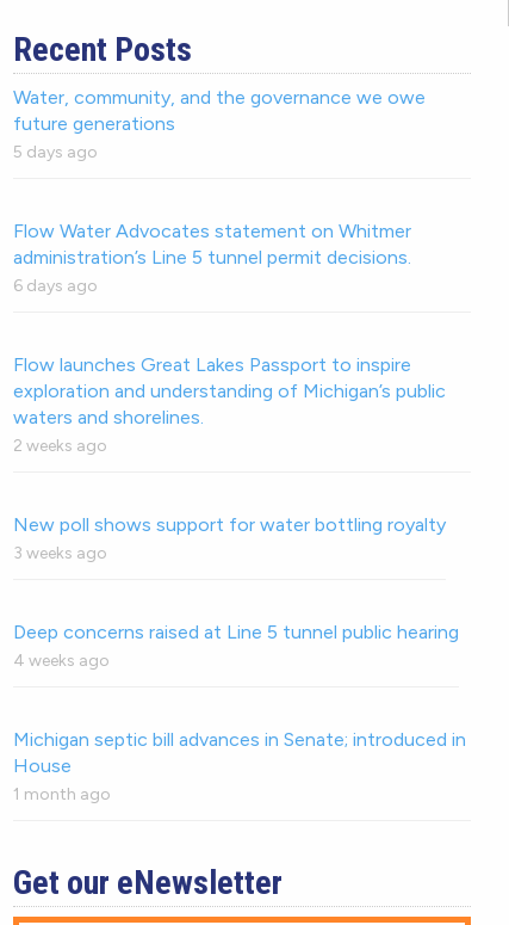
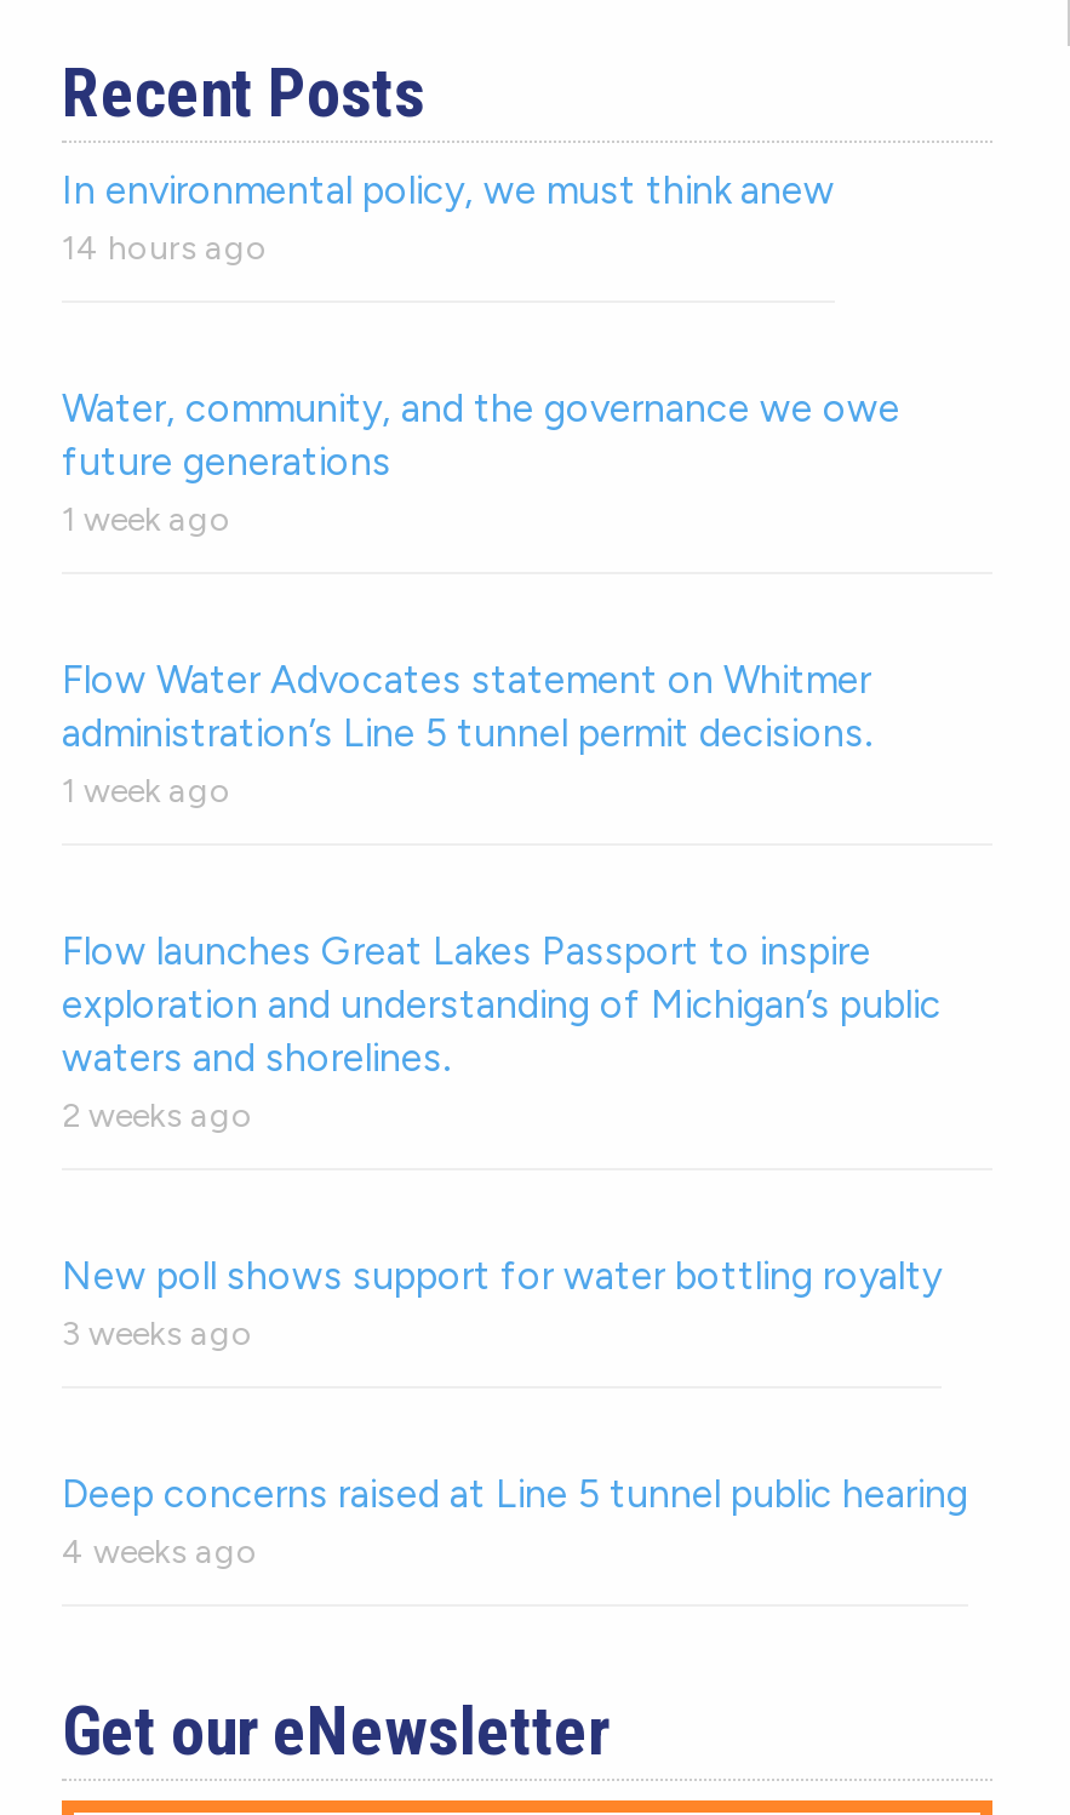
none -> [62,167,835,269] In environmental policy, we must think anew | 14 hours ago
moved [13,86,426,135] -> [62,386,900,485]: Water, community, and the governance we owe | future generations
[13,142,98,162] 5 days ago -> [62,499,231,541] 1 week ago
moved [13,220,411,269] -> [62,657,871,756]: Flow Water Advocates statement on Whitmer | administration’s Line 5 tunnel permit decisions.
[13,276,98,296] 6 days ago -> [62,771,231,812] 1 week ago
moved [13,353,459,671] -> [62,928,968,1573]: Flow launches Great Lakes Passport to inspire | exploration and understanding of Michigan’s public | waters and shorelines. | 2 weeks ago | New poll shows support for water bottling royalty | 3 weeks ago | Deep concerns raised at Line 5 tunnel public hearing | 4 weeks ago
[13,728,466,805] Michigan septic bill advances in Senate; introduced in | House | 1 month ago -> none

